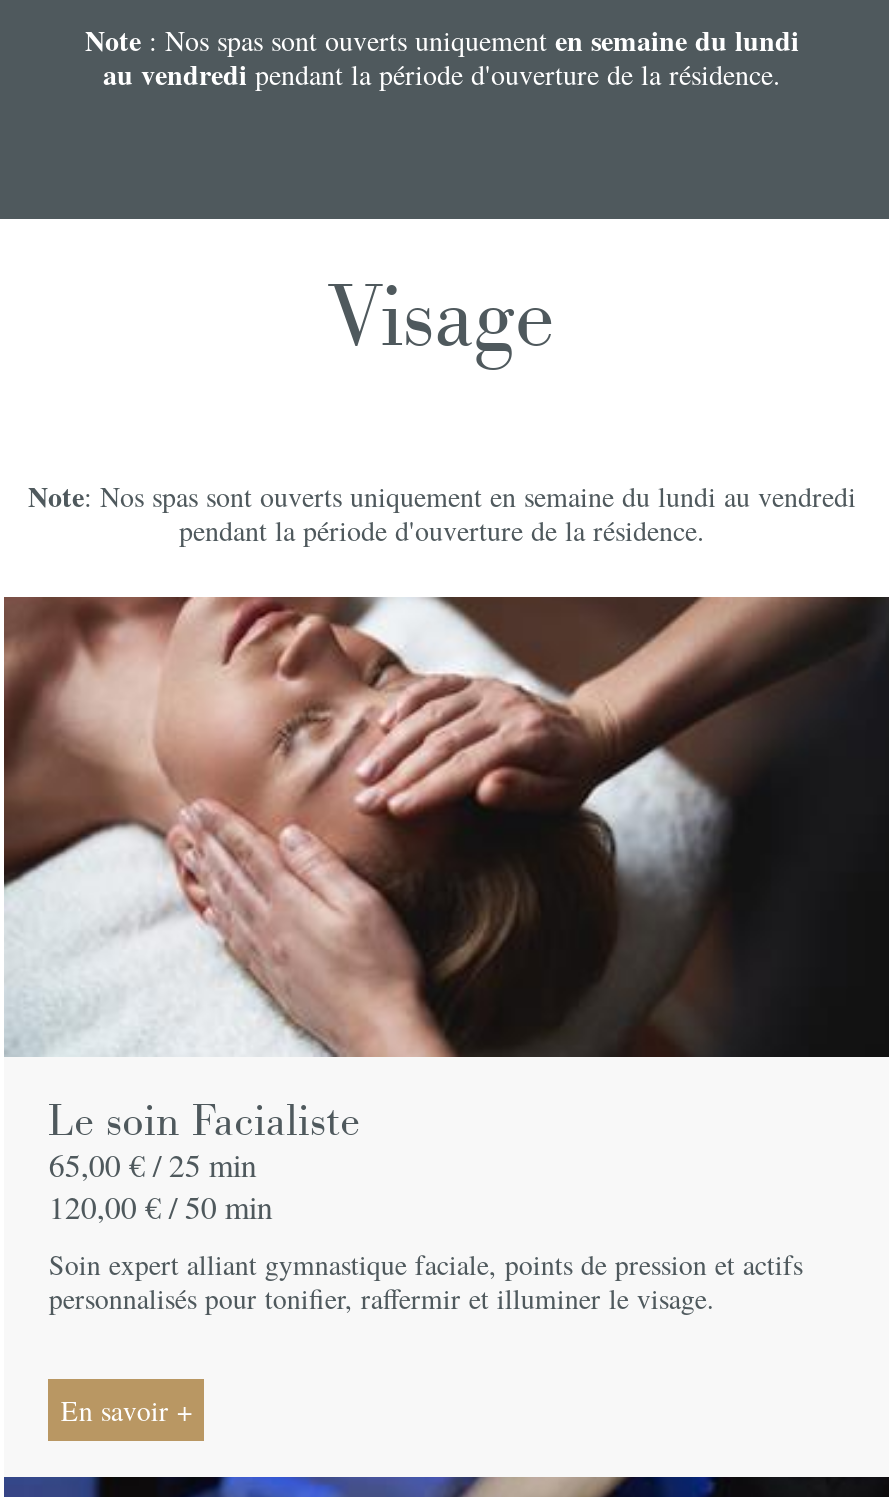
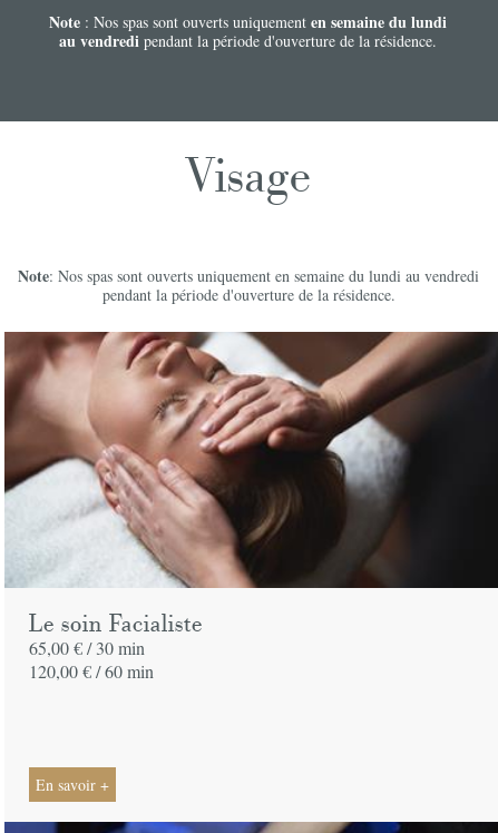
[49,1143,803,1317] 65,00 € / 25 min | 120,00 € / 50 min | Soin expert alliant gymnastique faciale, points de pression et actifs | personnalisés pour tonifier, raffermir et illuminer le visage. -> [29,636,154,682] 65,00 € / 30 min | 120,00 € /60 min

